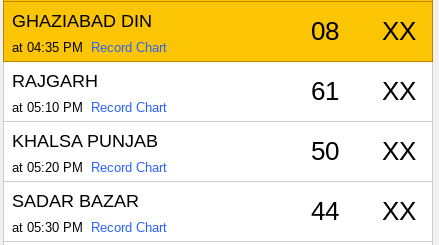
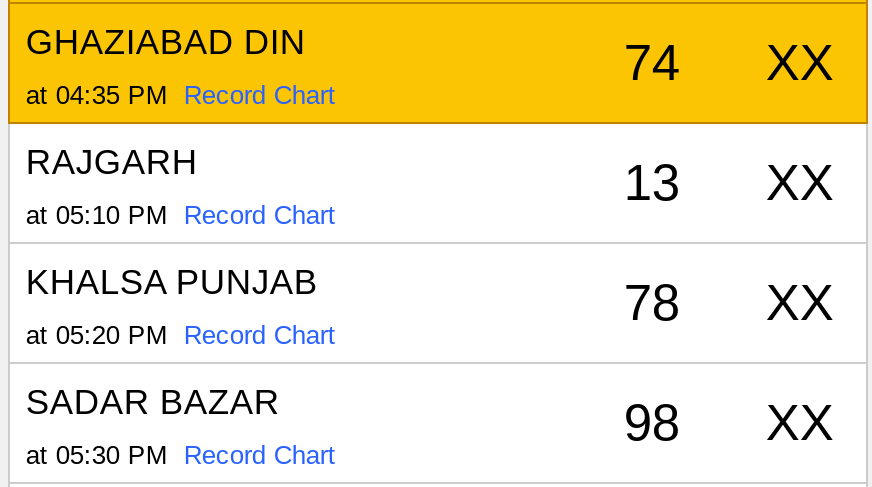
[311,17,416,45] 08 XX -> [624,34,834,90] 74 XX
[311,77,416,105] 61 XX -> [624,154,834,210] 13 XX
[311,137,416,165] 50 XX -> [624,274,834,330] 78 XX
[311,197,416,225] 44 XX -> [624,394,834,450] 98 XX

